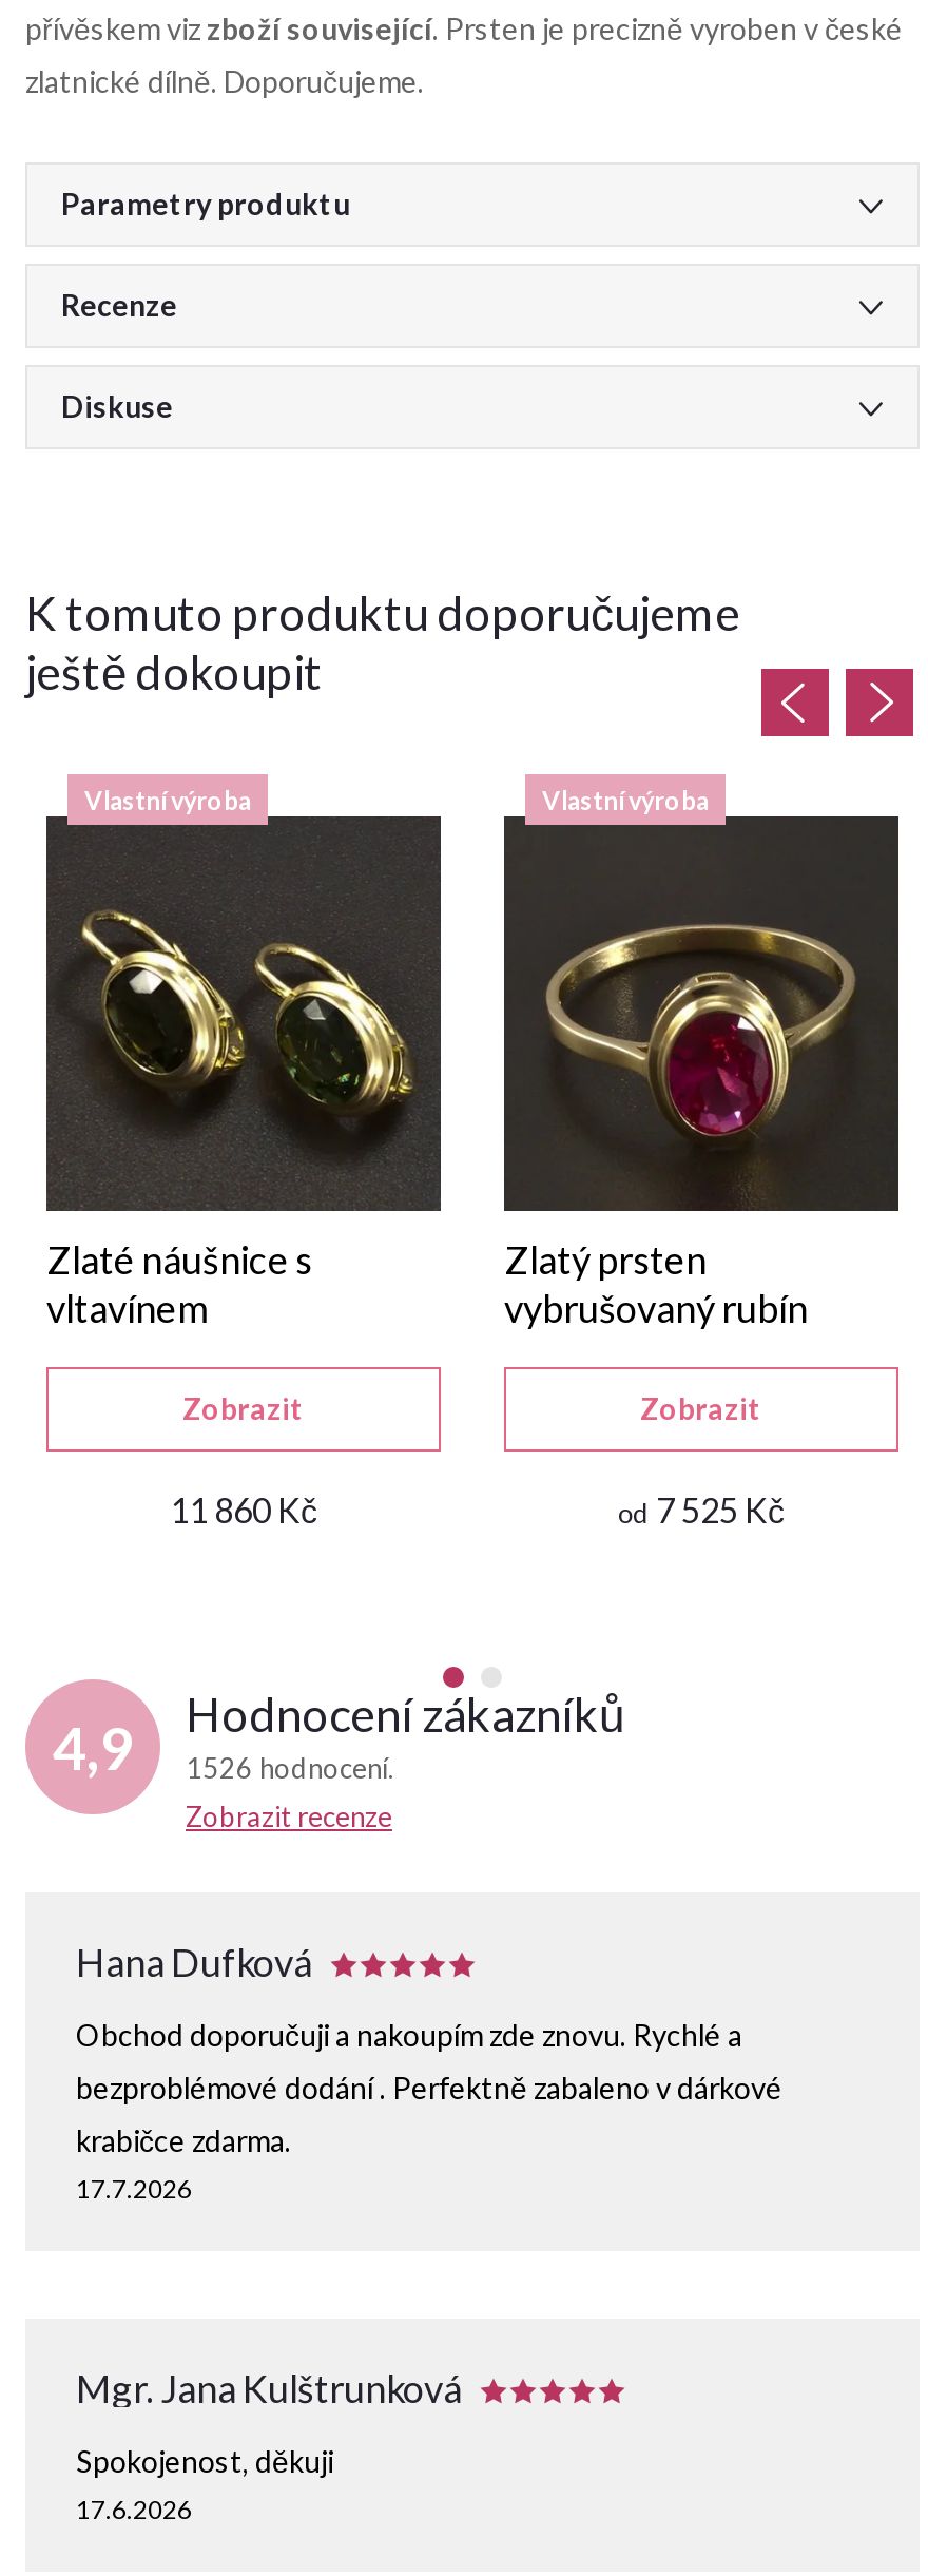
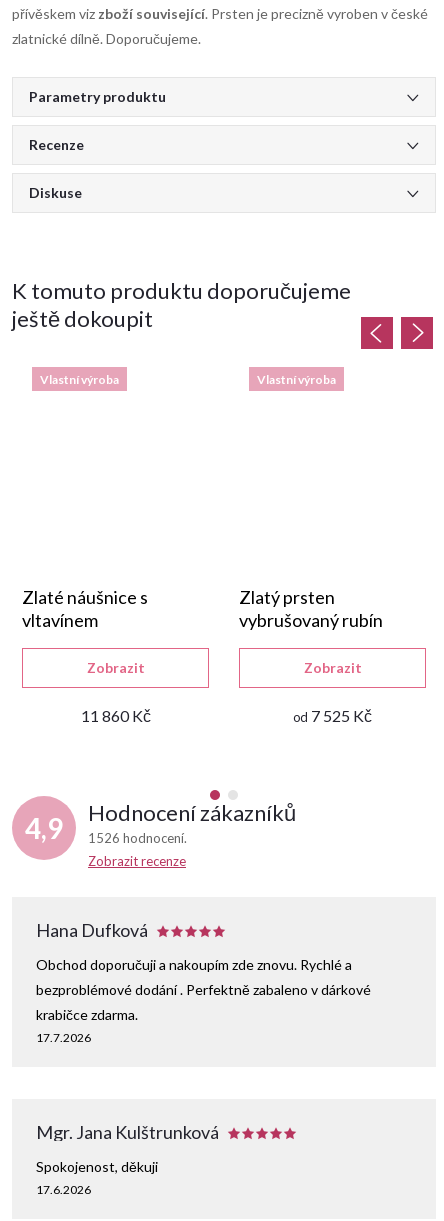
[44,814,443,1213] [image] -> none
[502,814,901,1213] [image] -> none

